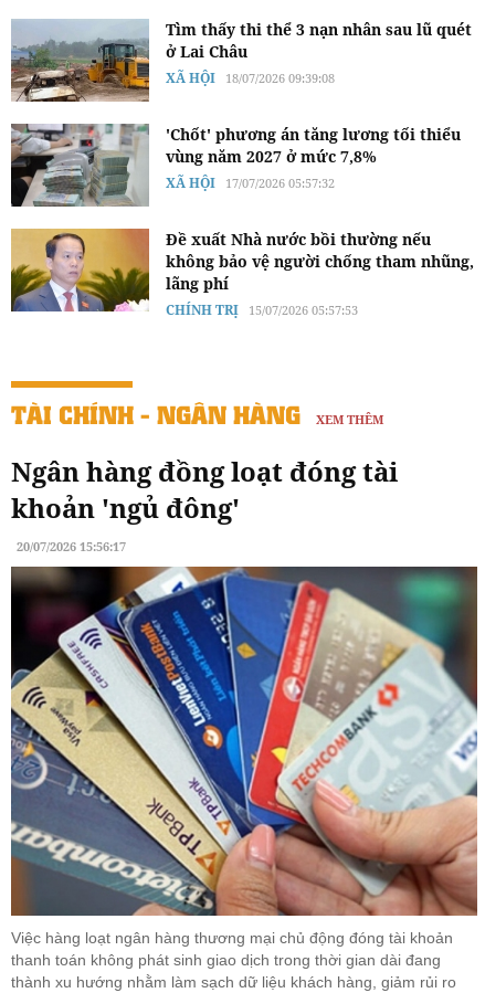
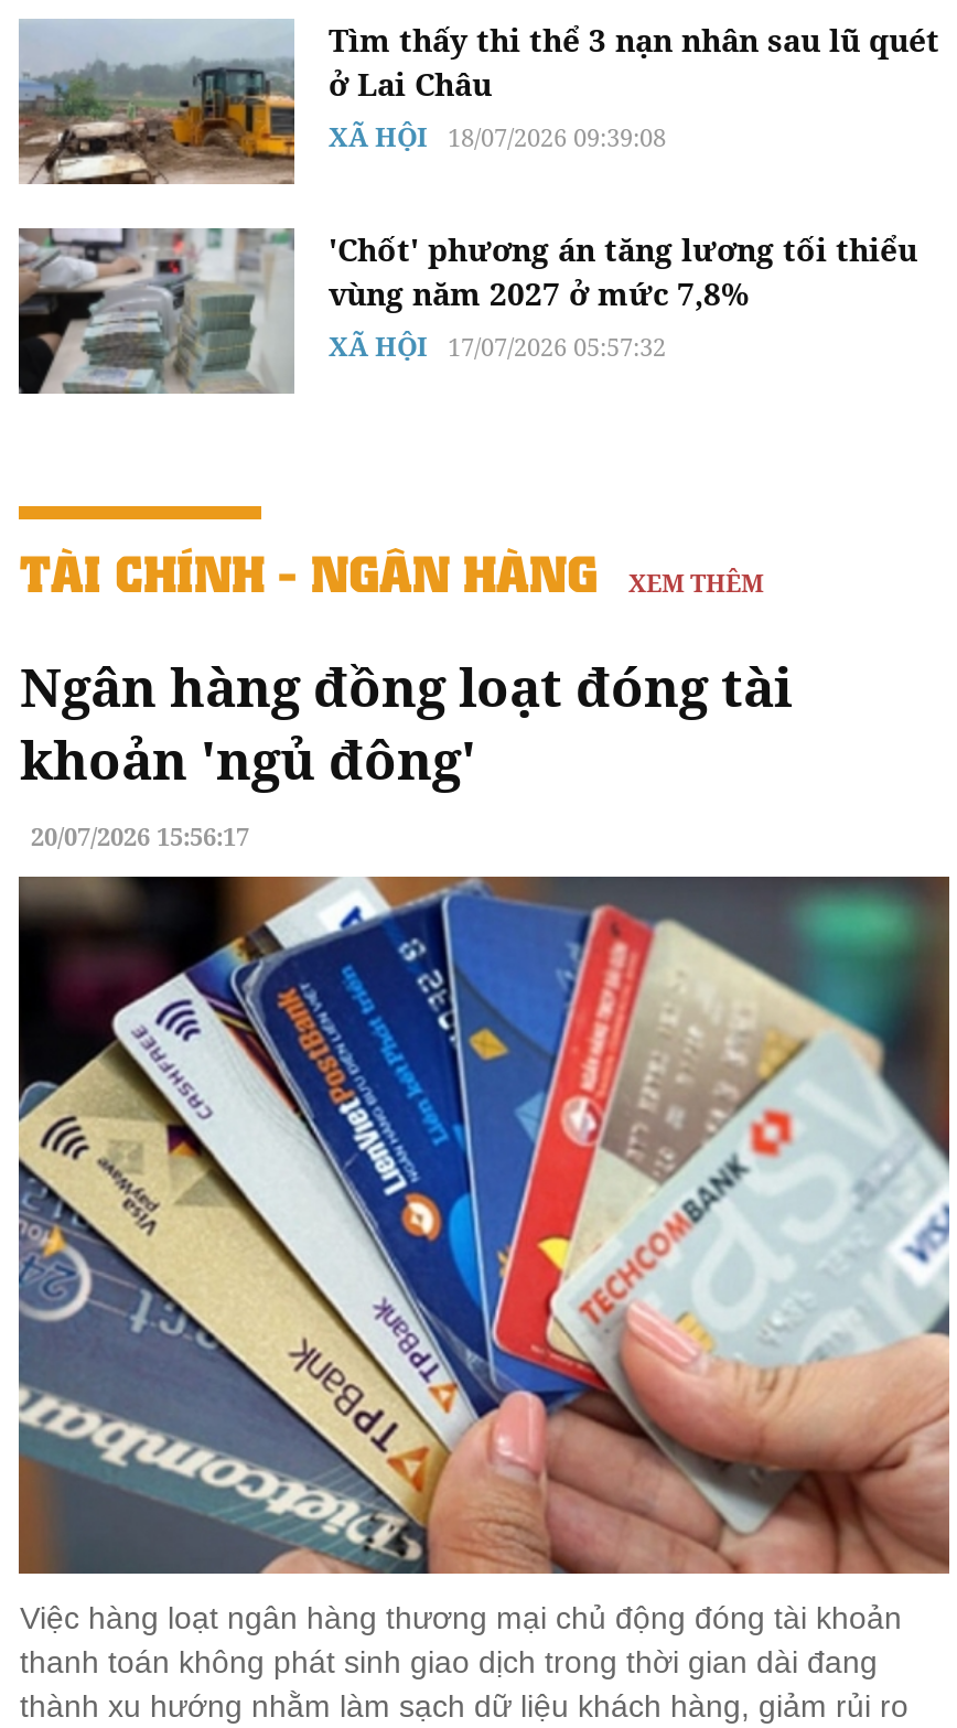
[10,228,474,320] [image] | Đề xuất Nhà nước bồi thường nếu | không bảo vệ người chống tham nhũng, | lãng phí | CHÍNH TRỊ 15/07/2026 05:57:53 -> none

